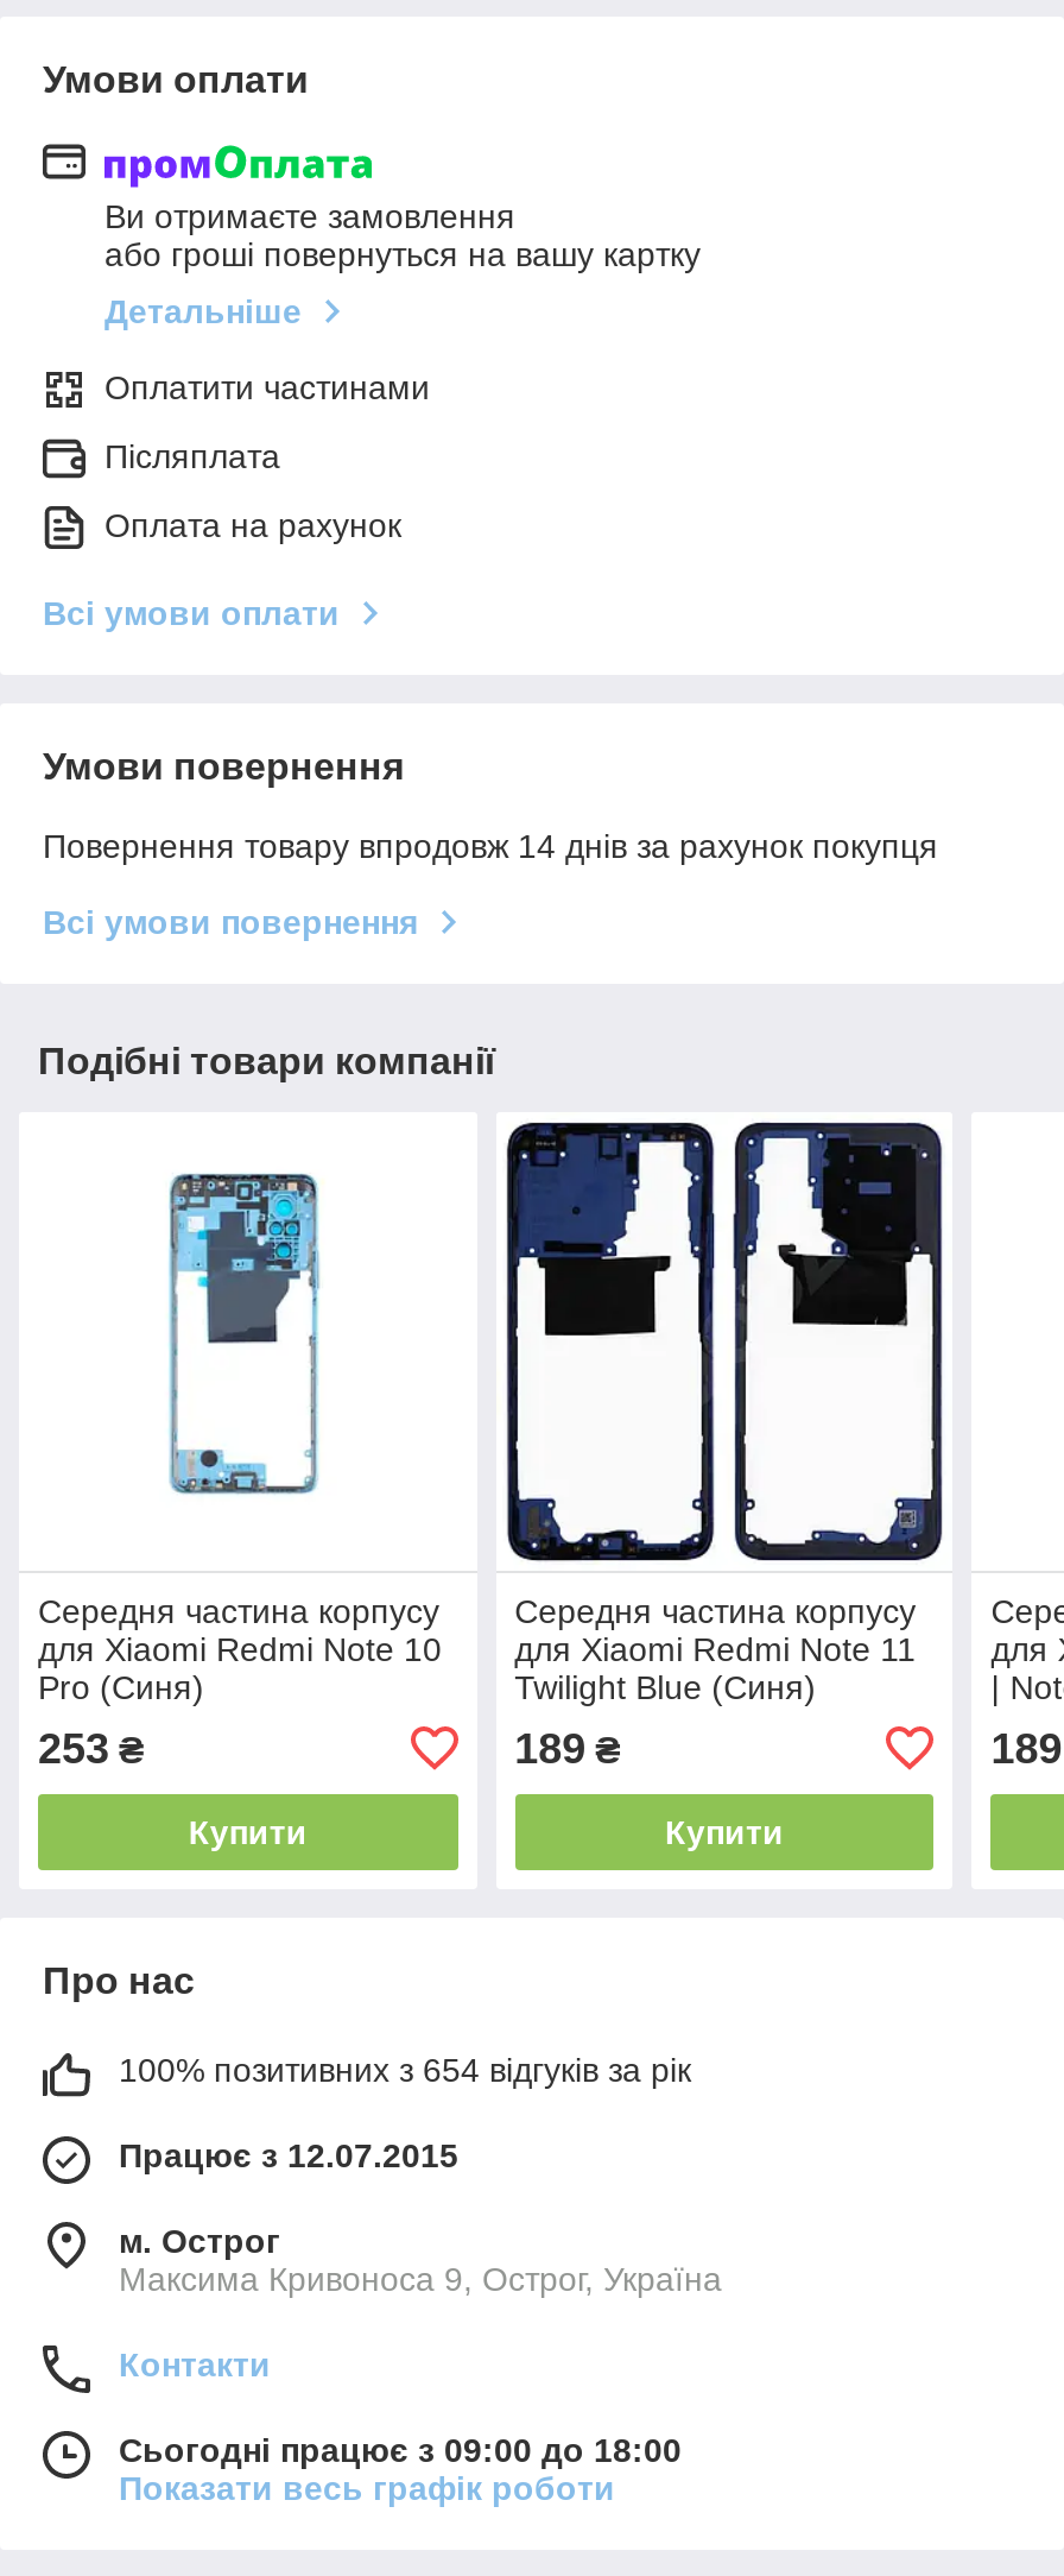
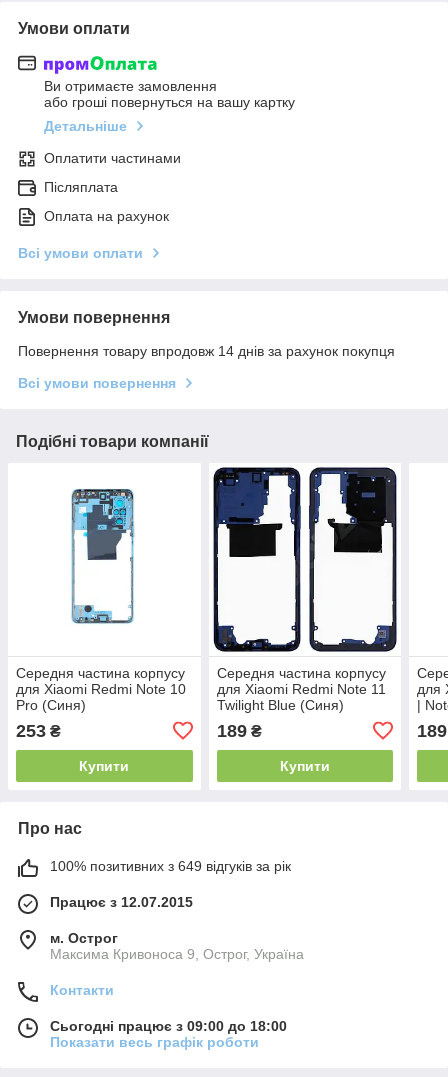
[119,2050,691,2088] 100% позитивних з 654 відгуків за рік -> [50,858,291,874] 100% позитивних з 649 відгуків за рік

